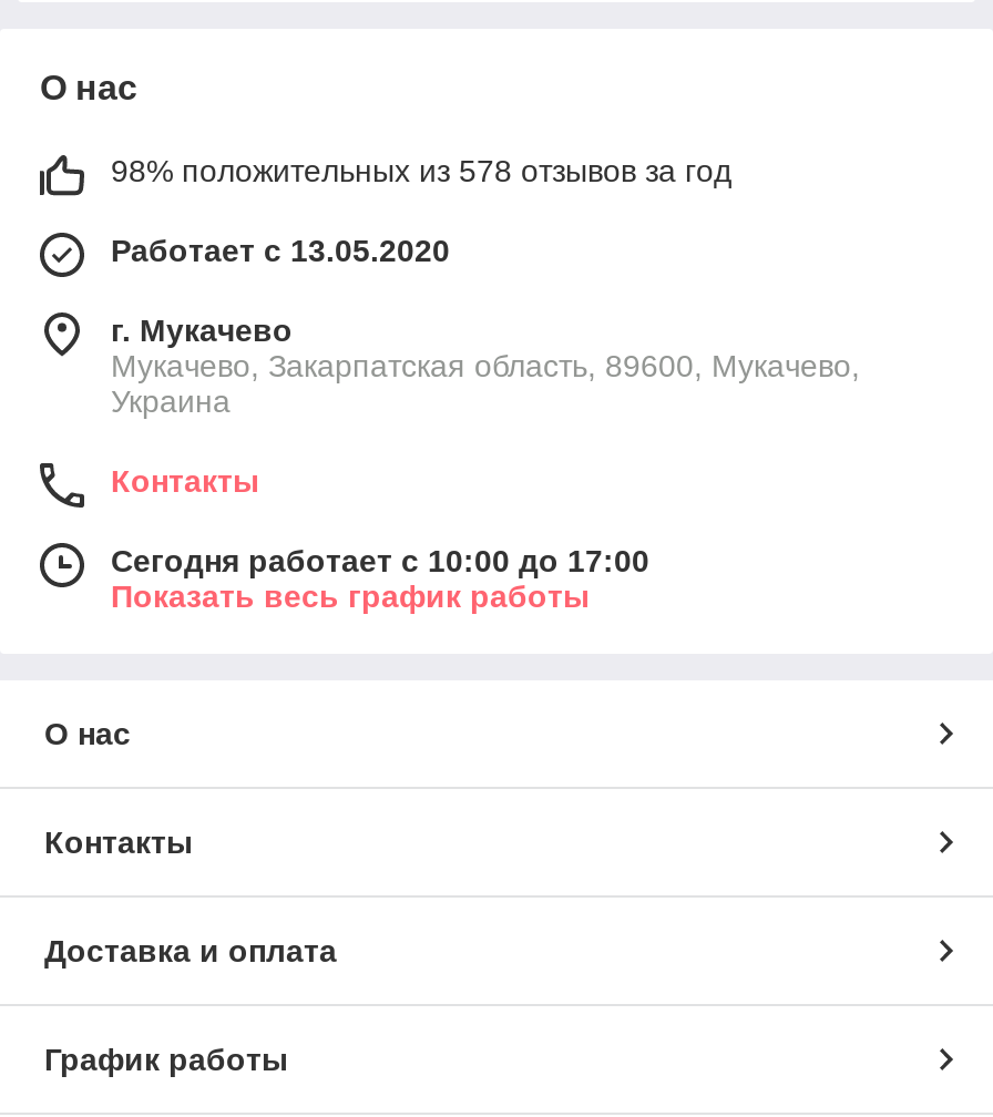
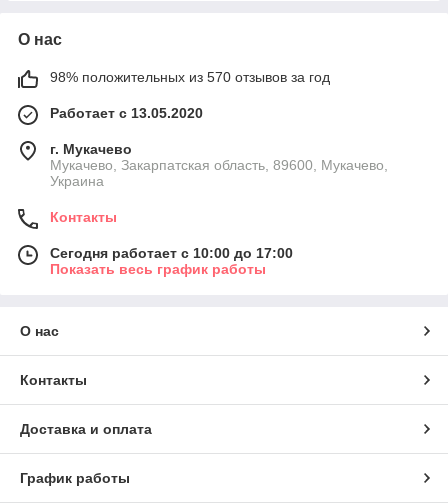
[111,153,731,188] 98% положительных из 578 отзывов за год -> [50,69,330,85] 98% положительных из 570 отзывов за год

